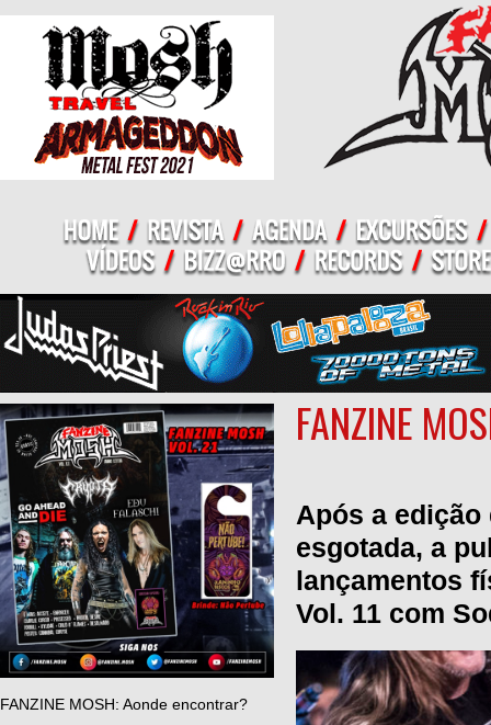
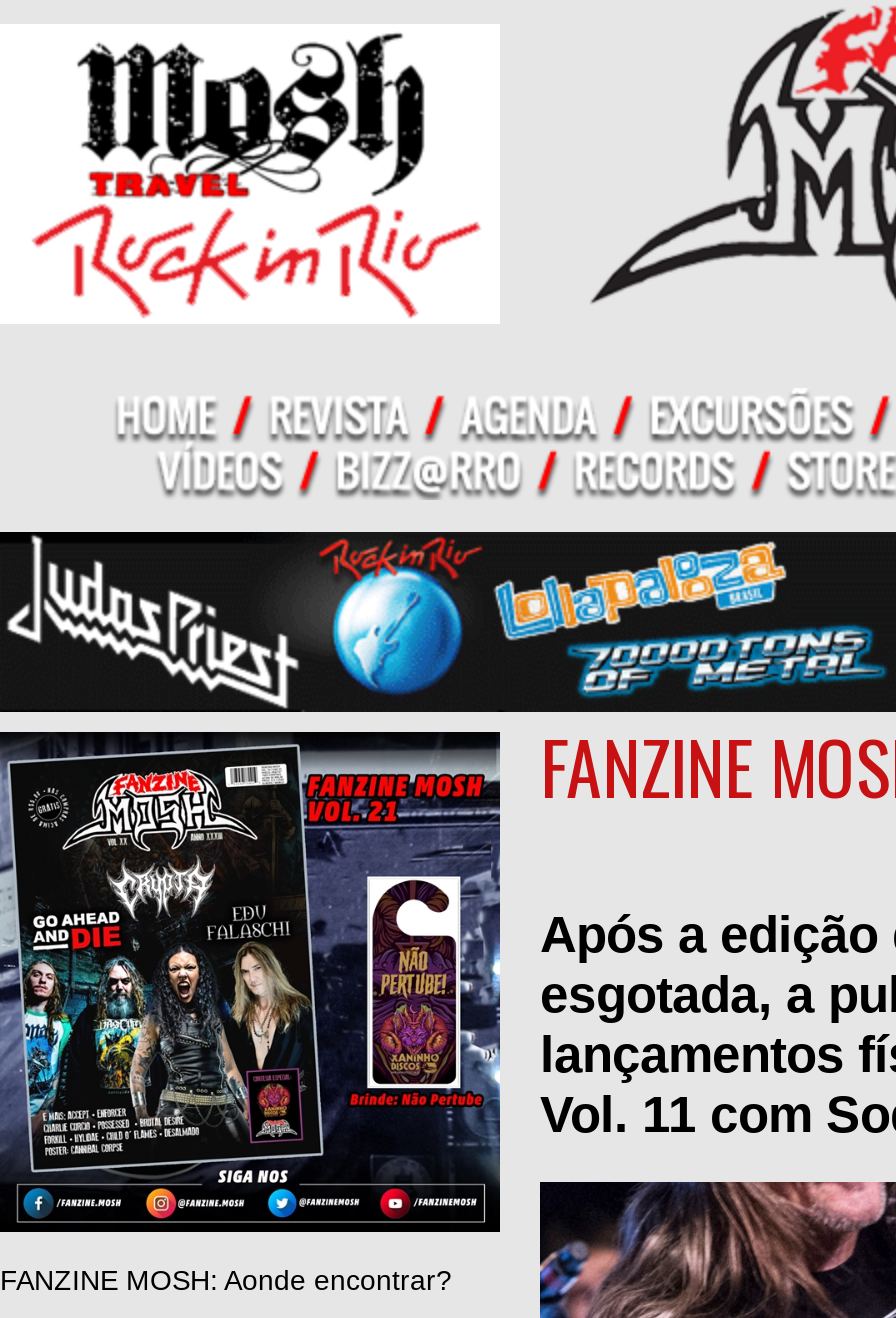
[19,114,262,175] [image] -> [32,202,482,318] [image]

